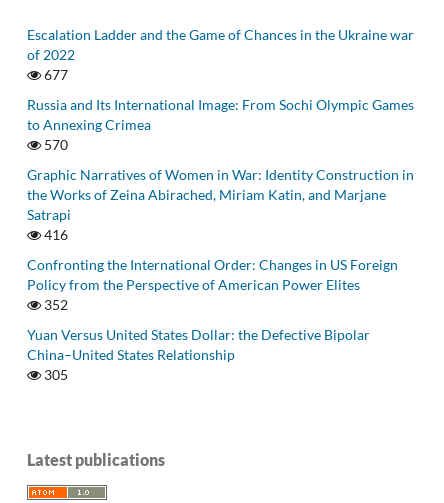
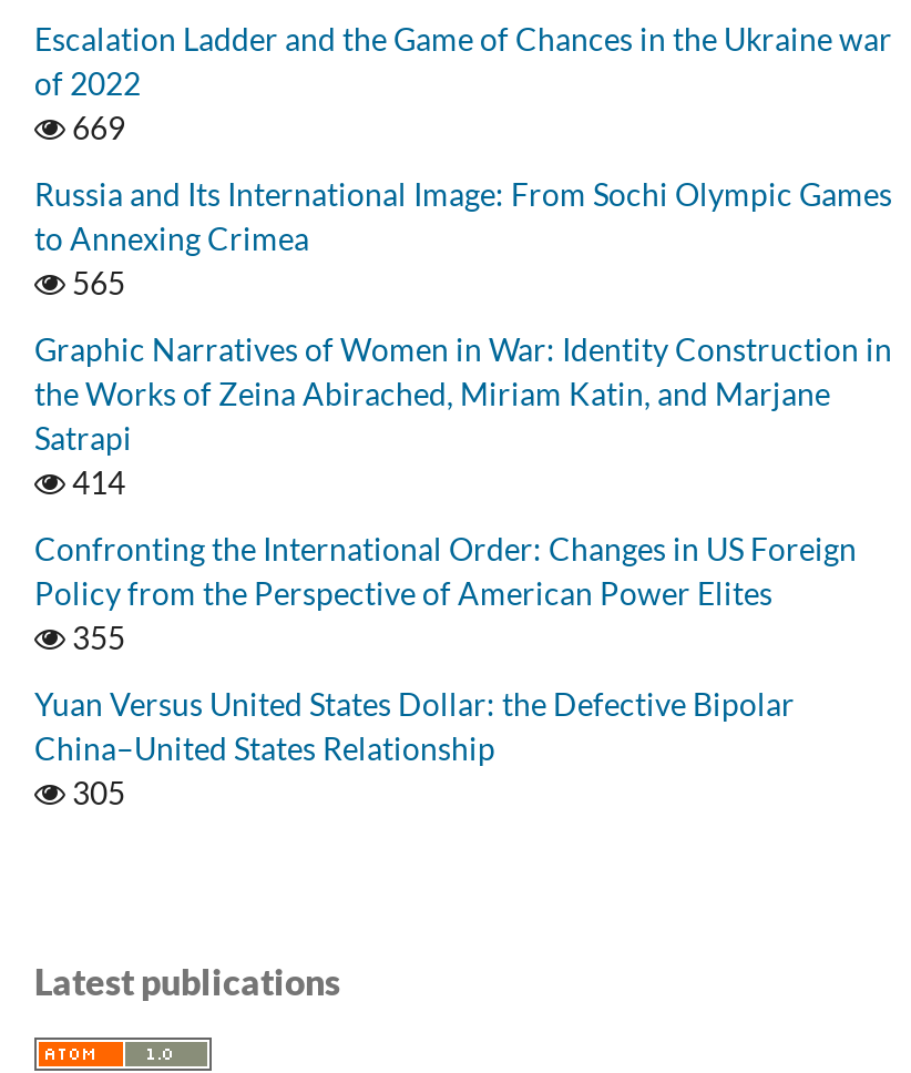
[41,66,68,83] 677 -> [65,108,125,146] 669
[41,136,68,153] 570 -> [65,263,125,301] 565
[41,226,68,243] 416 -> [65,463,125,500] 414
[41,296,68,313] 352 -> [65,618,125,655] 355

